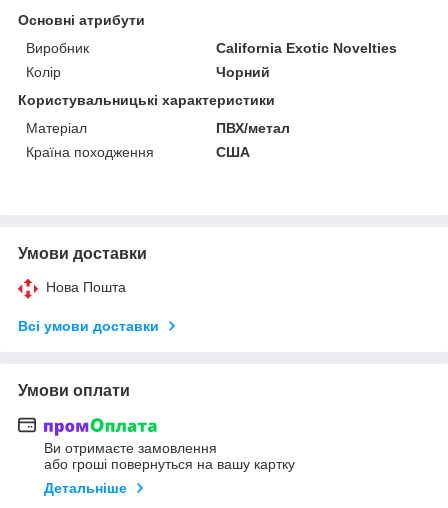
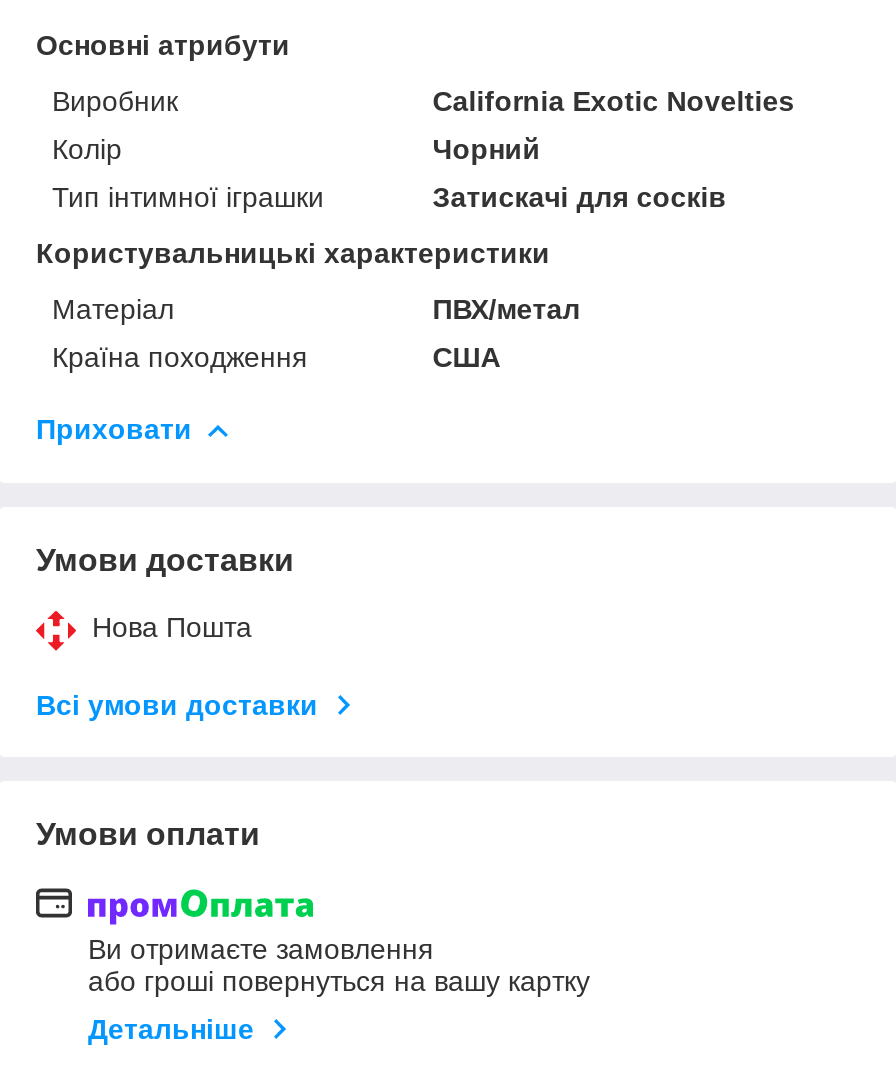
none -> [52,181,726,213] Тип інтимної іграшки | Затискачі для сосків
none -> [36,413,192,445] Приховати

